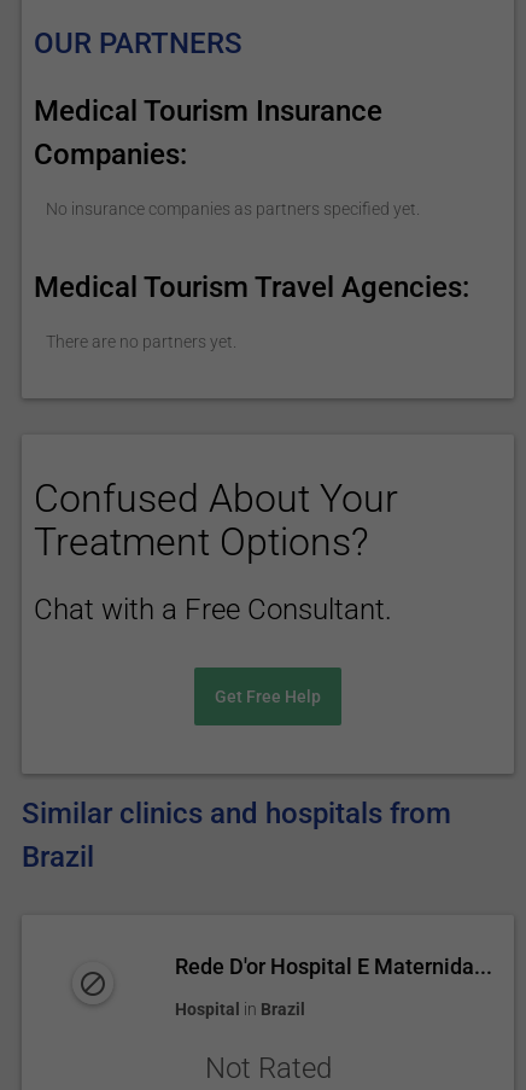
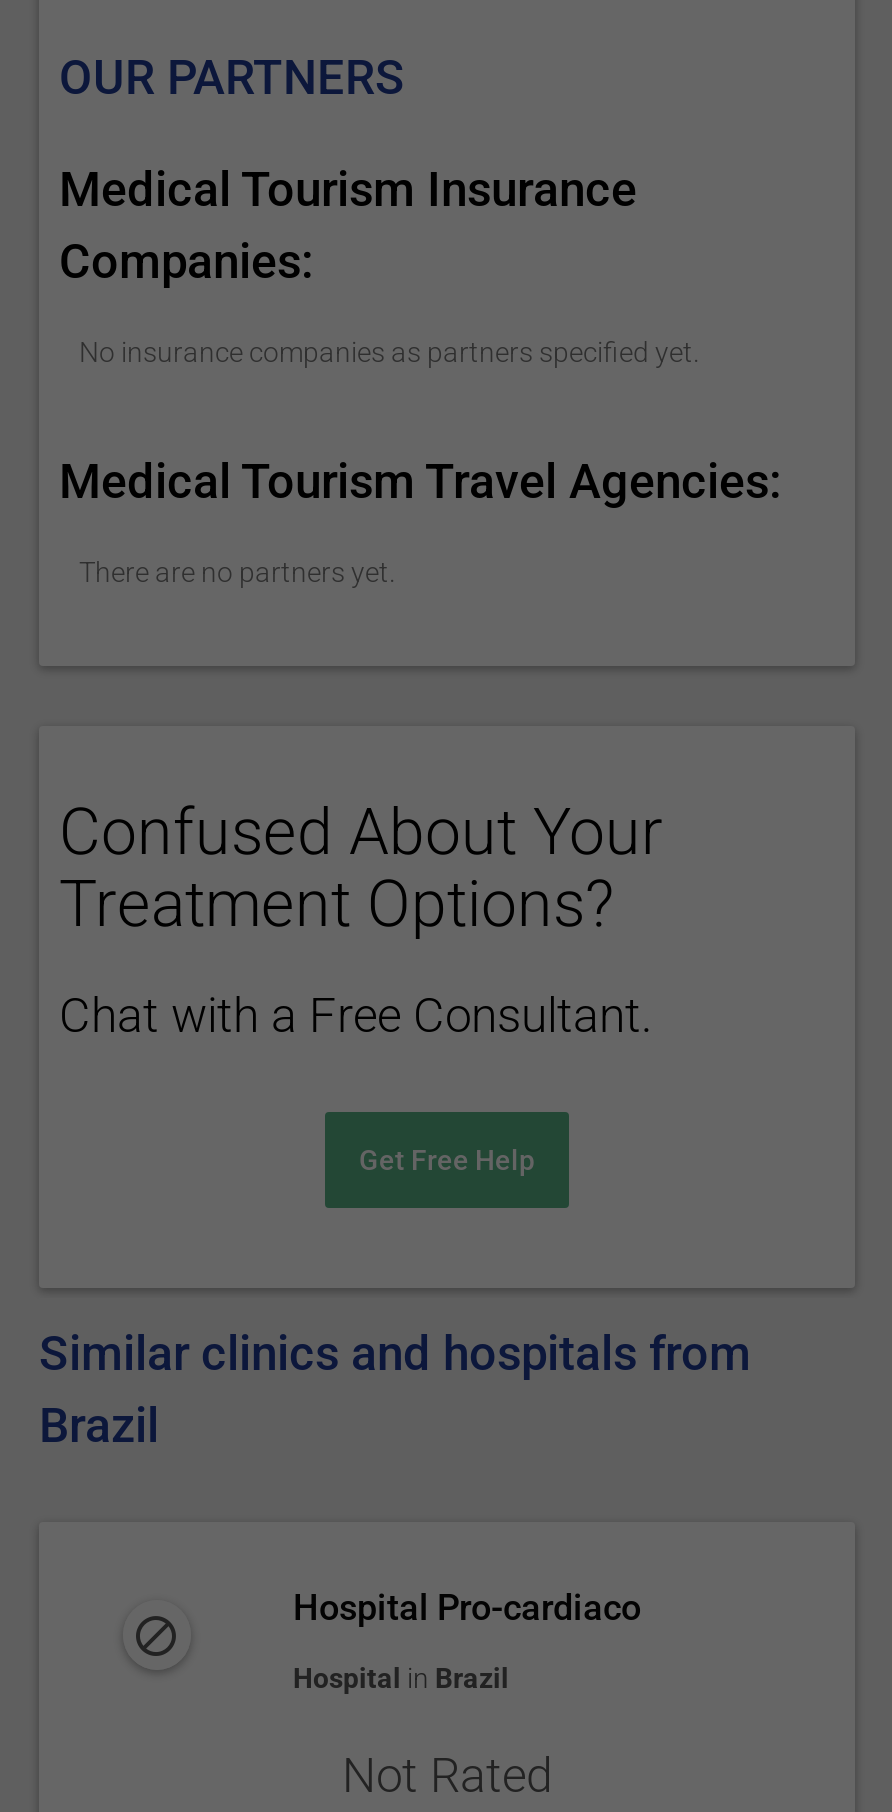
[175,954,492,979] Rede D'or Hospital E Maternida... -> [293,1586,641,1628] Hospital Pro-cardiaco

